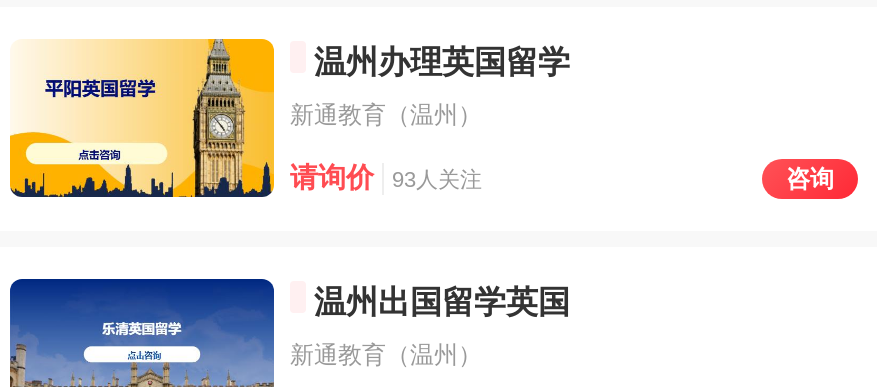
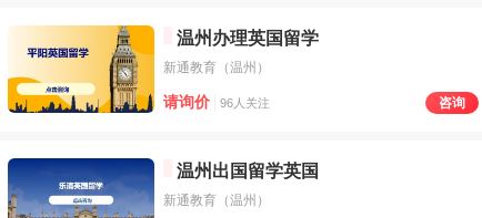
[290,163,482,193] 请询价 93人关注 -> [163,94,270,111] 请询价 96人关注

